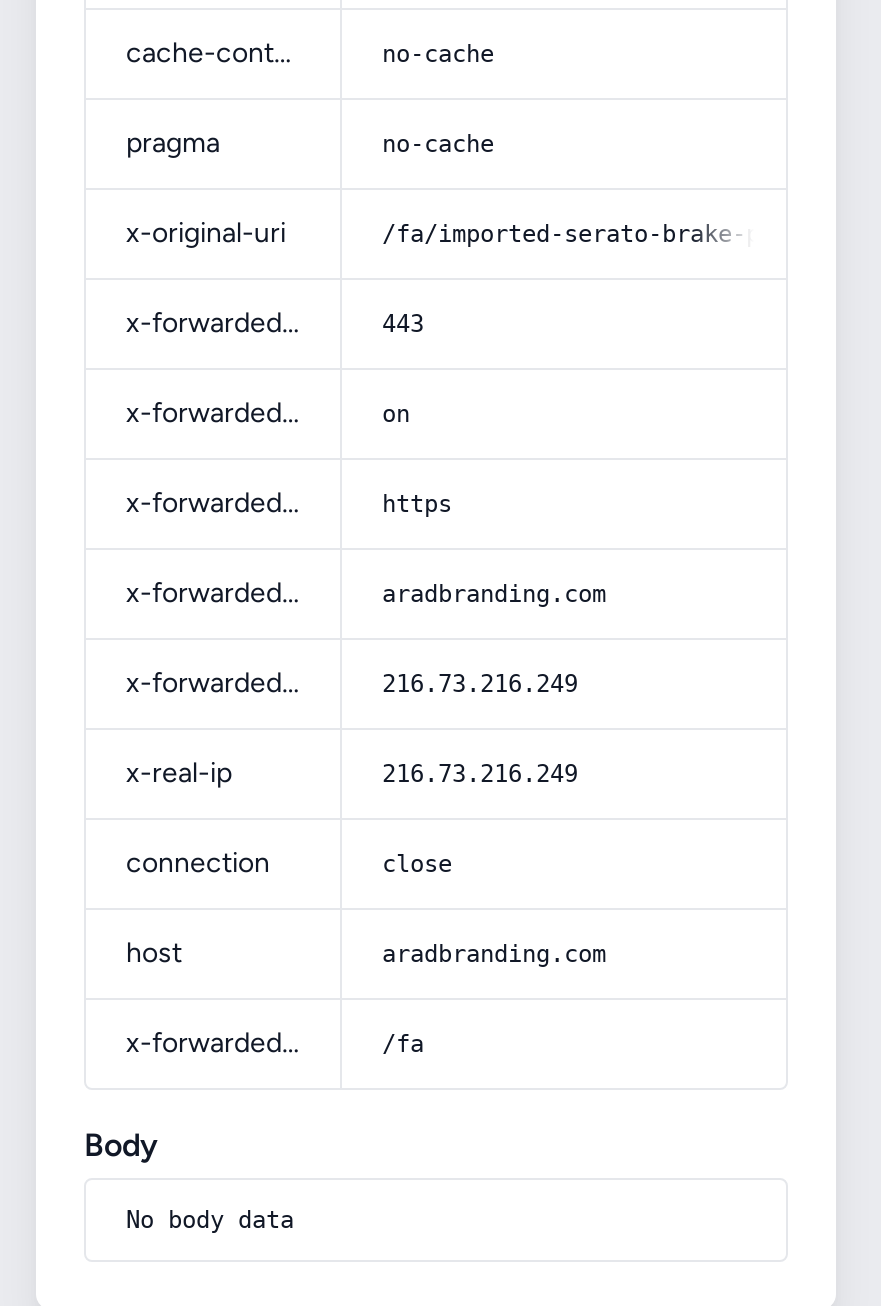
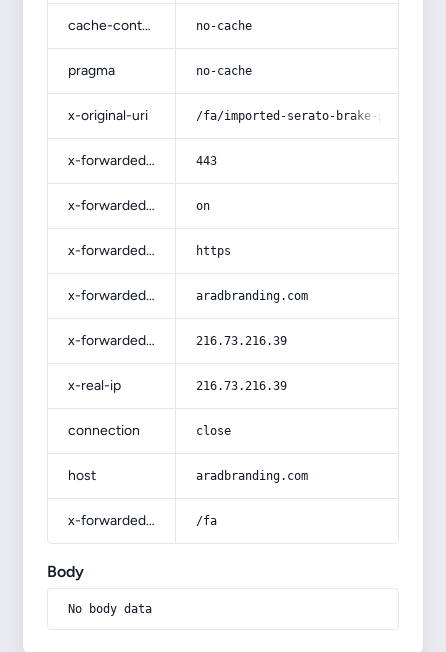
[382,670,578,698] 216.73.216.249 -> [196,334,287,348] 216.73.216.39
[382,760,578,788] 216.73.216.249 -> [196,379,287,393] 216.73.216.39

